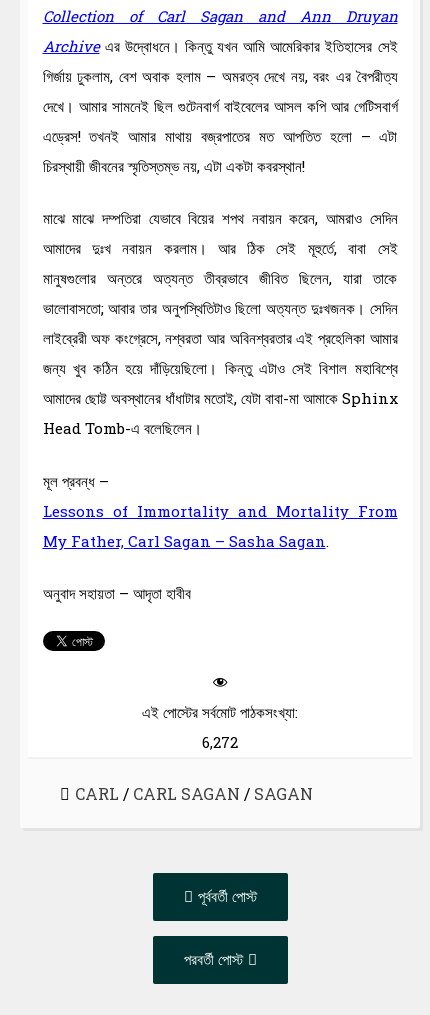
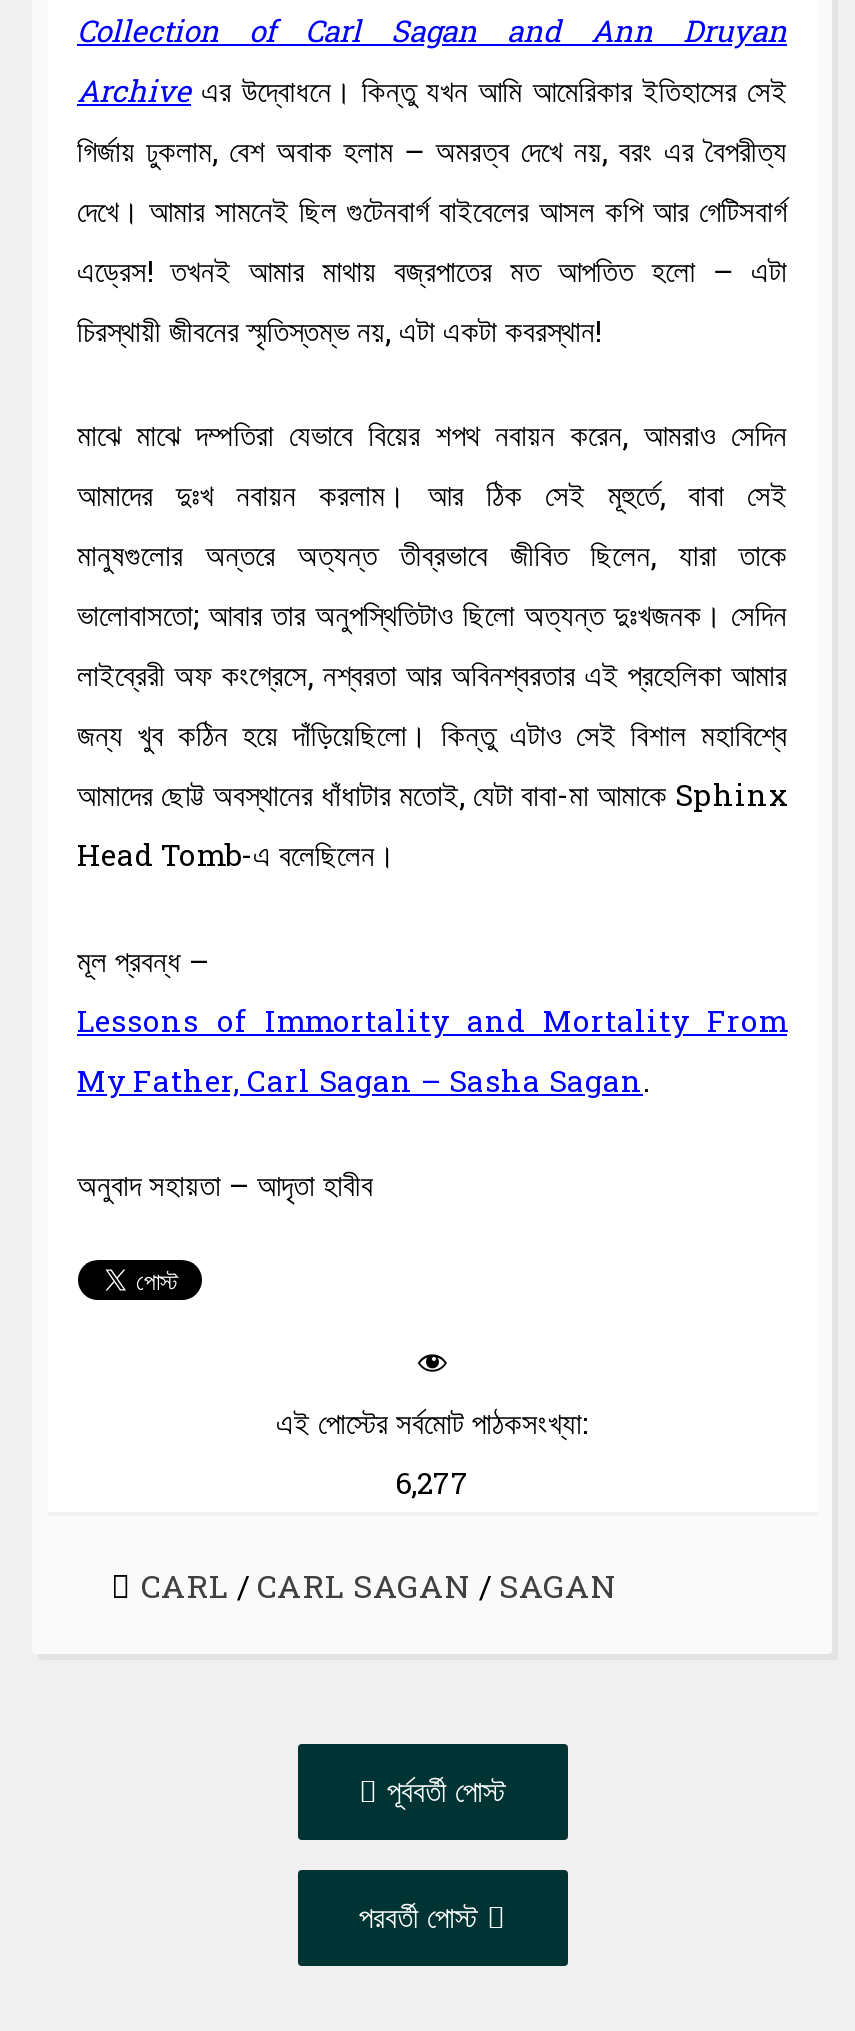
[202,732,238,752] 6,272 -> [395,1462,469,1502] 6,277

